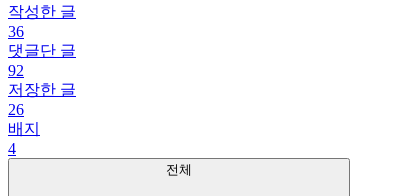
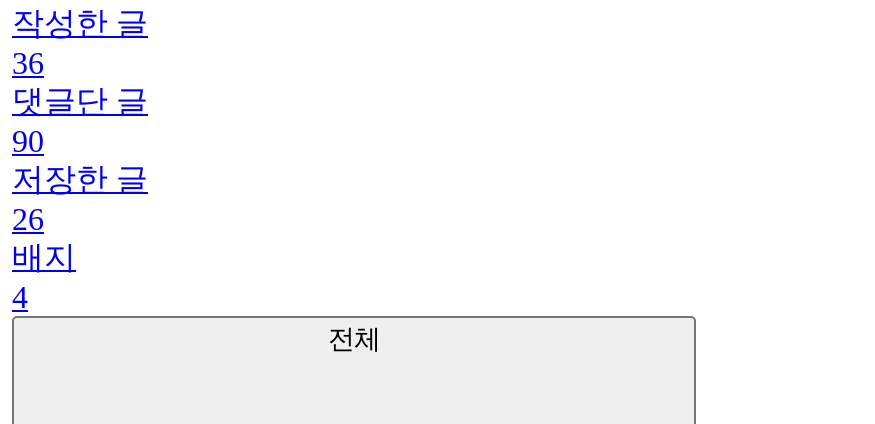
[8,62,24,79] 92 -> [12,124,44,158] 90

